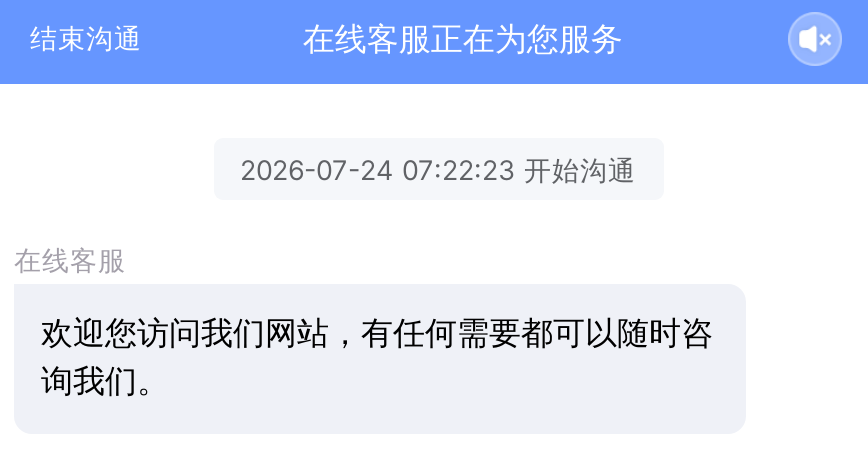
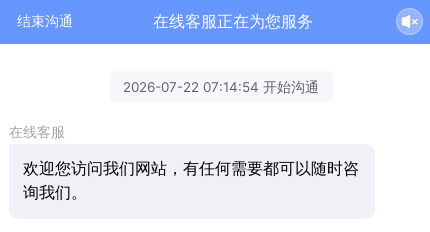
[240,153,636,185] 2026-07-24 07:22:23 开始沟通 -> [123,79,319,95] 2026-07-22 07:14:54 开始沟通

